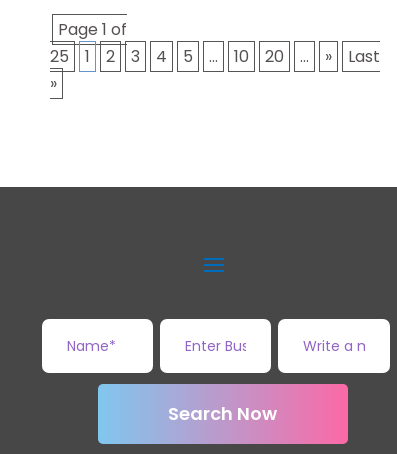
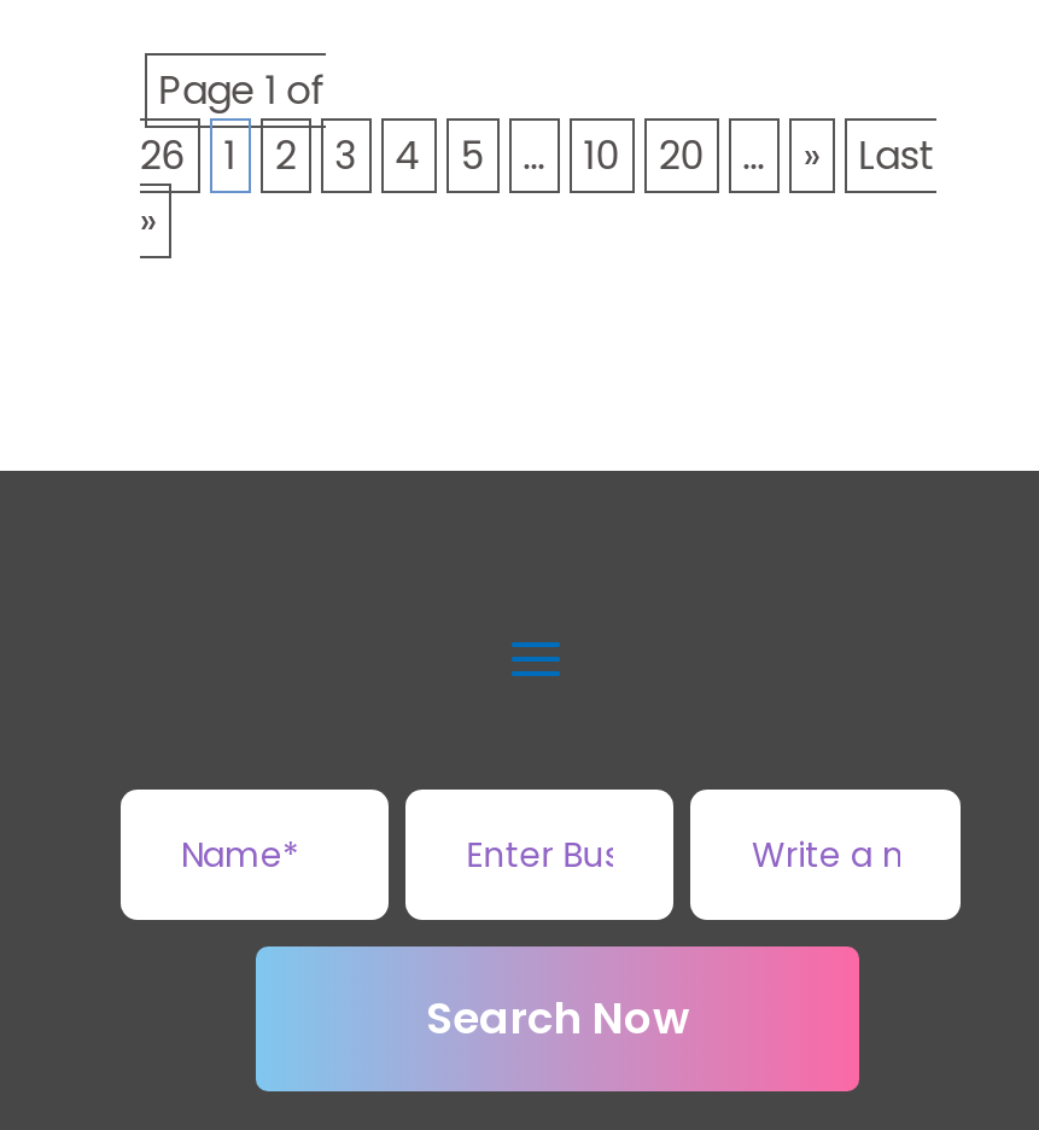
[50,45,69,68] 25 -> [139,129,185,184] 26

